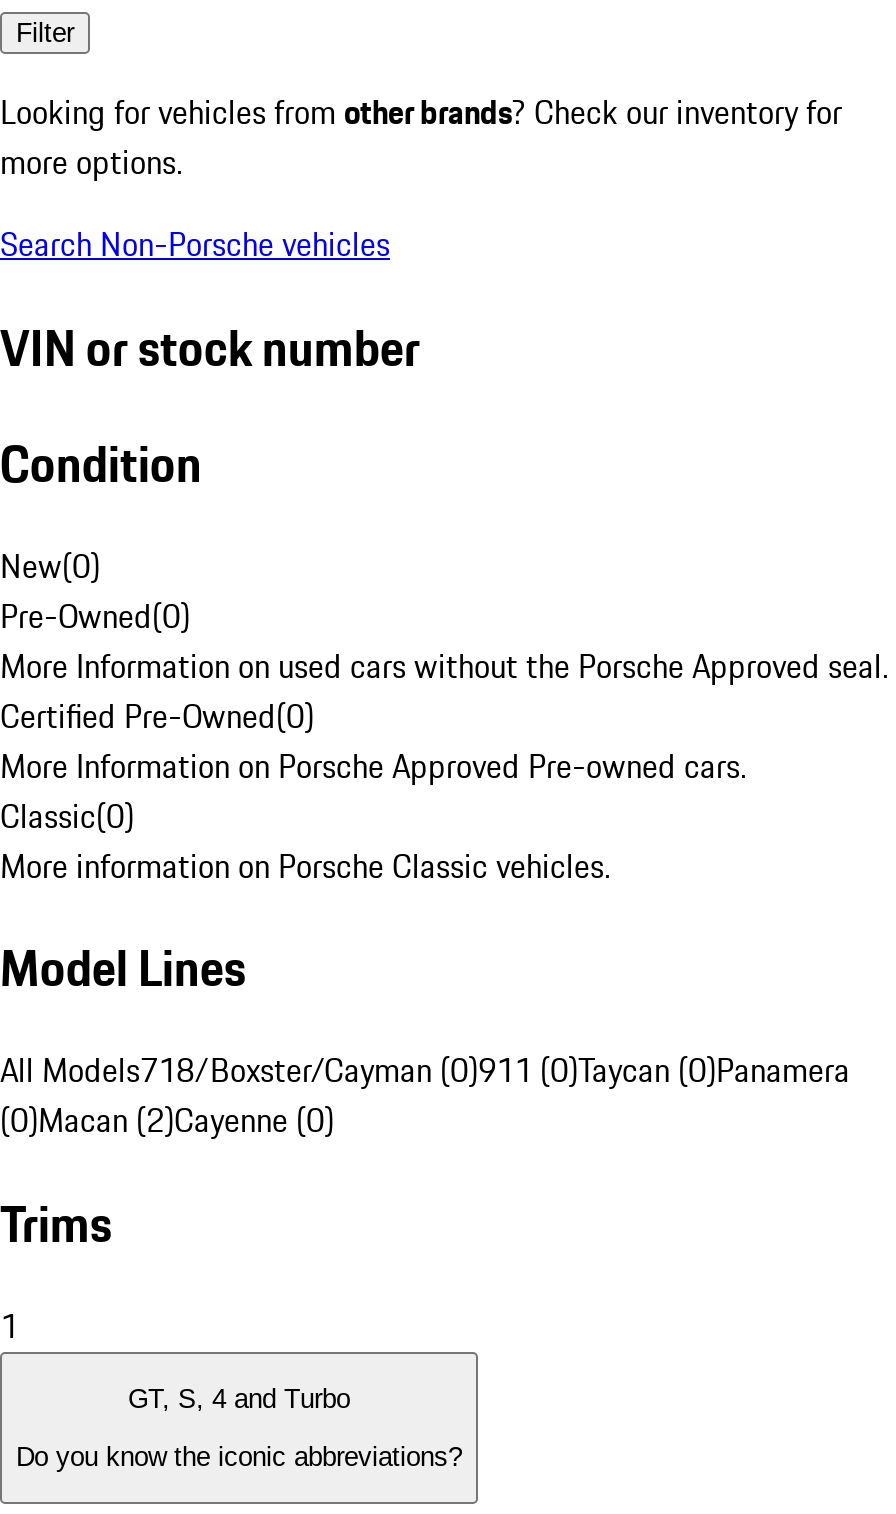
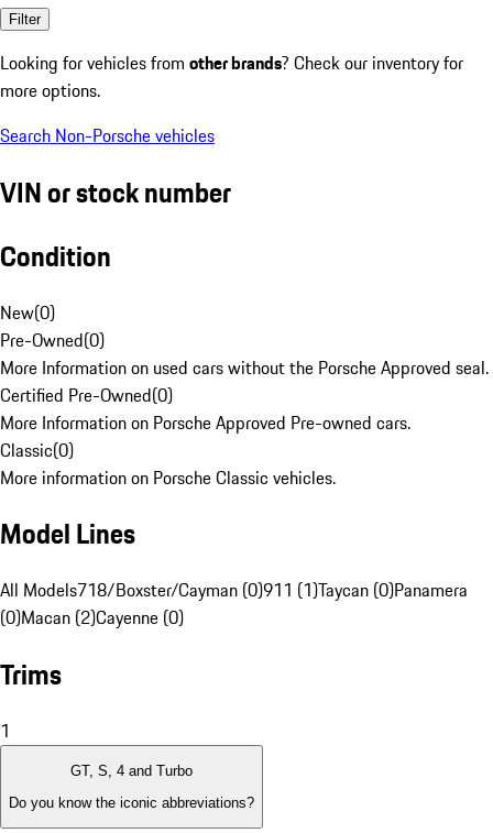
[0,1047,850,1095] All Models718/Boxster/Cayman (0)911 (0)Taycan (0)Panamera -> [0,577,468,603] All Models718/Boxster/Cayman (0)911 (1)Taycan (0)Panamera

